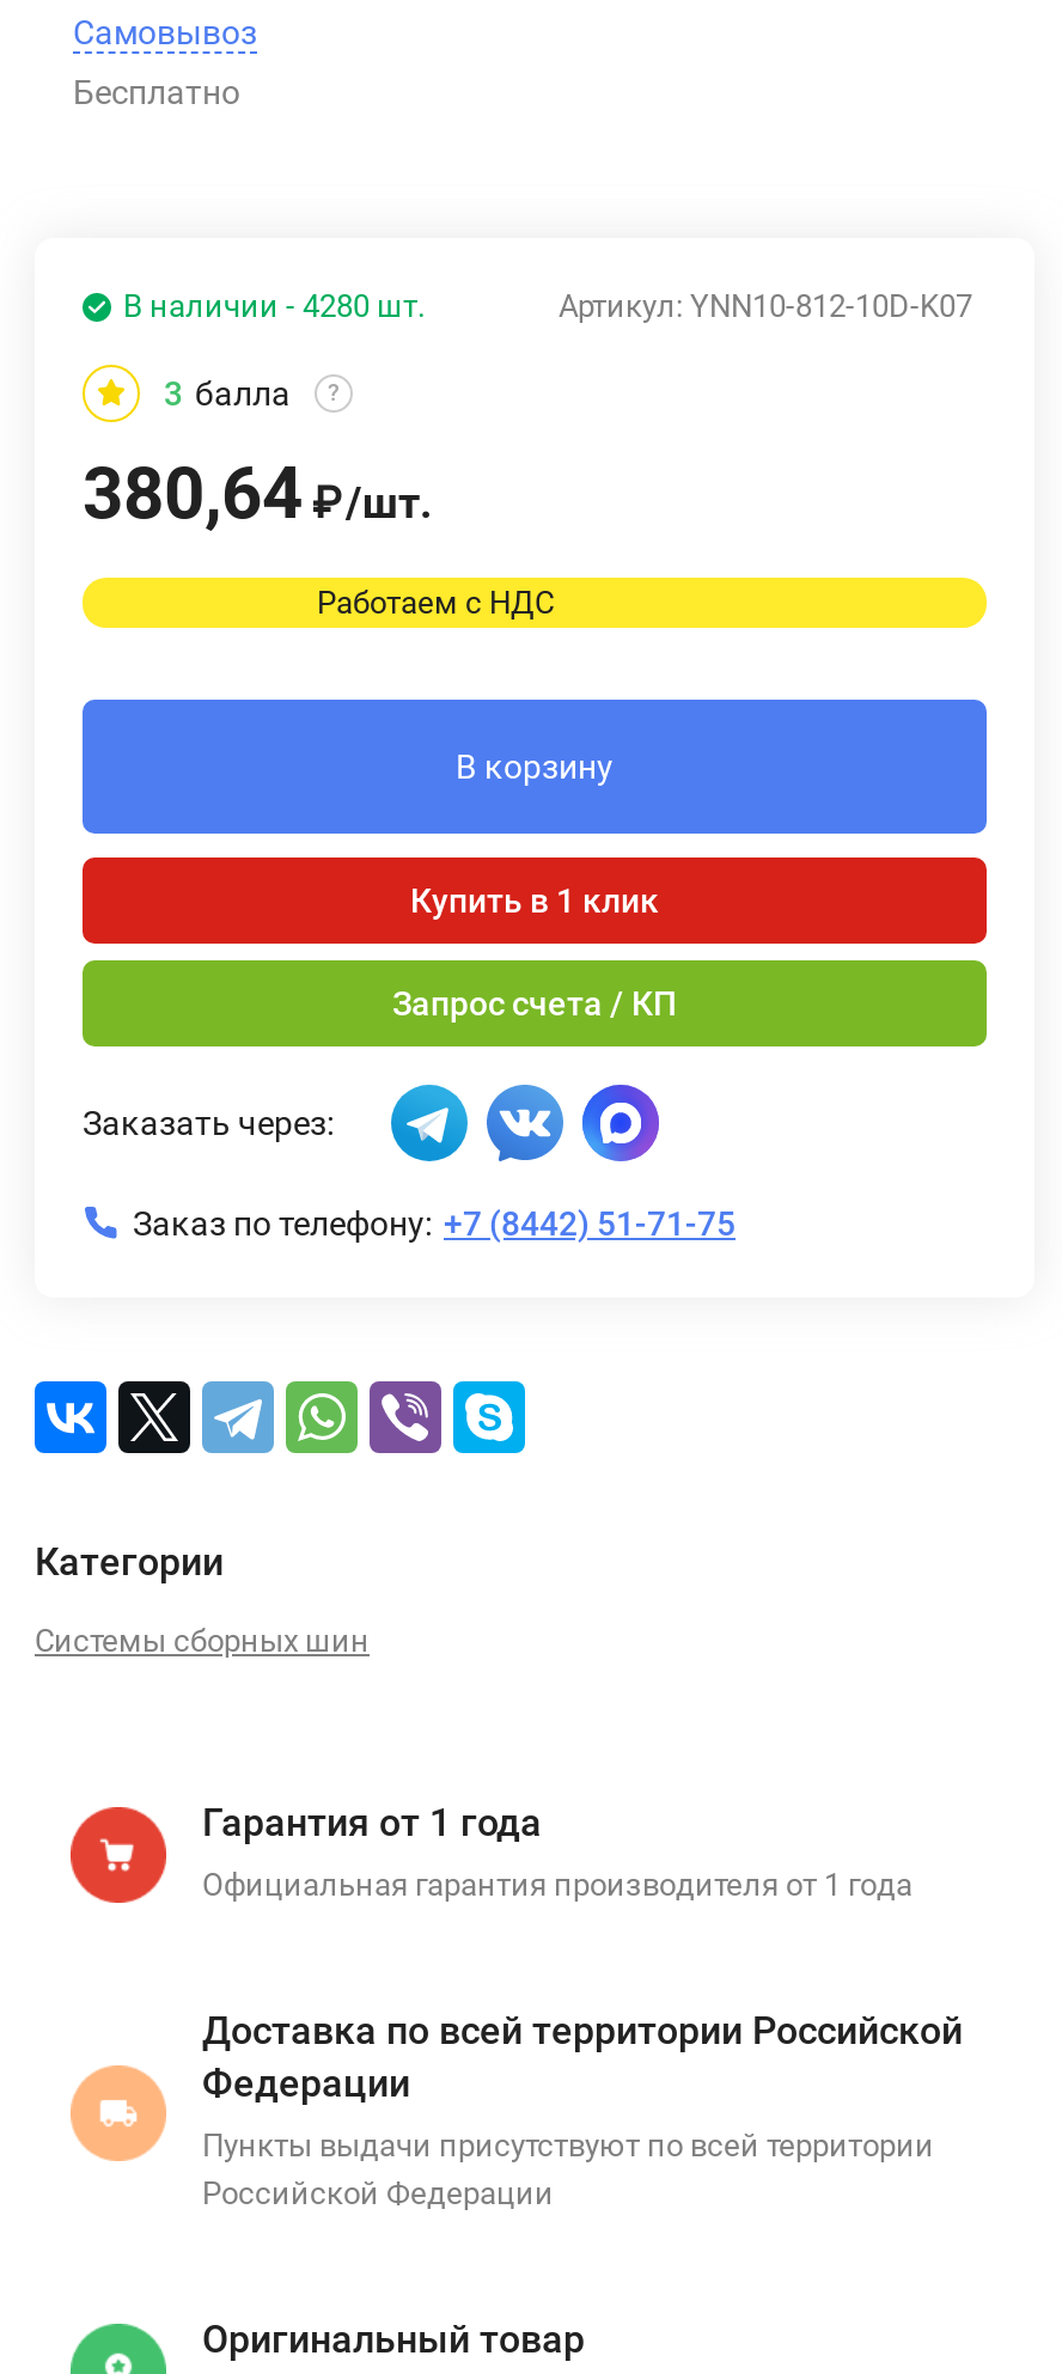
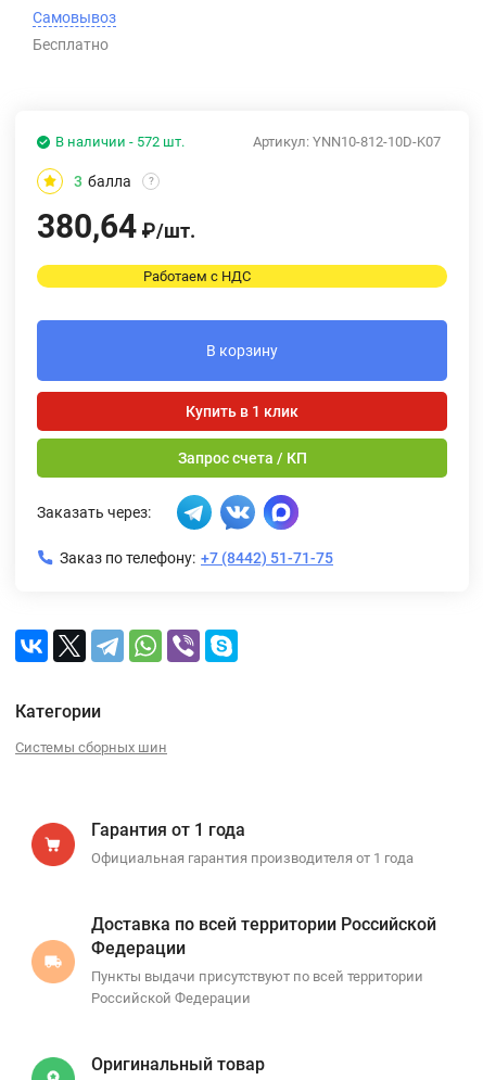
[123,288,425,324] В наличии - 4280 шт. -> [55,134,185,150] В наличии - 572 шт.

